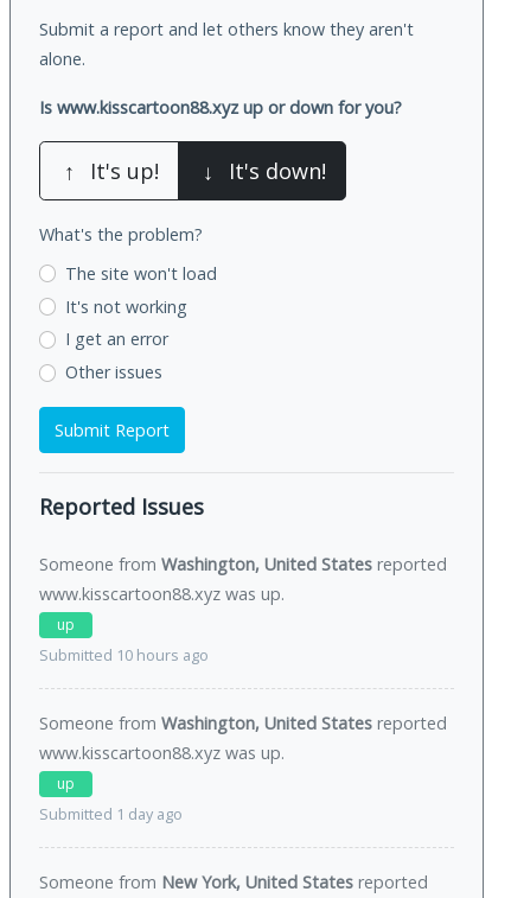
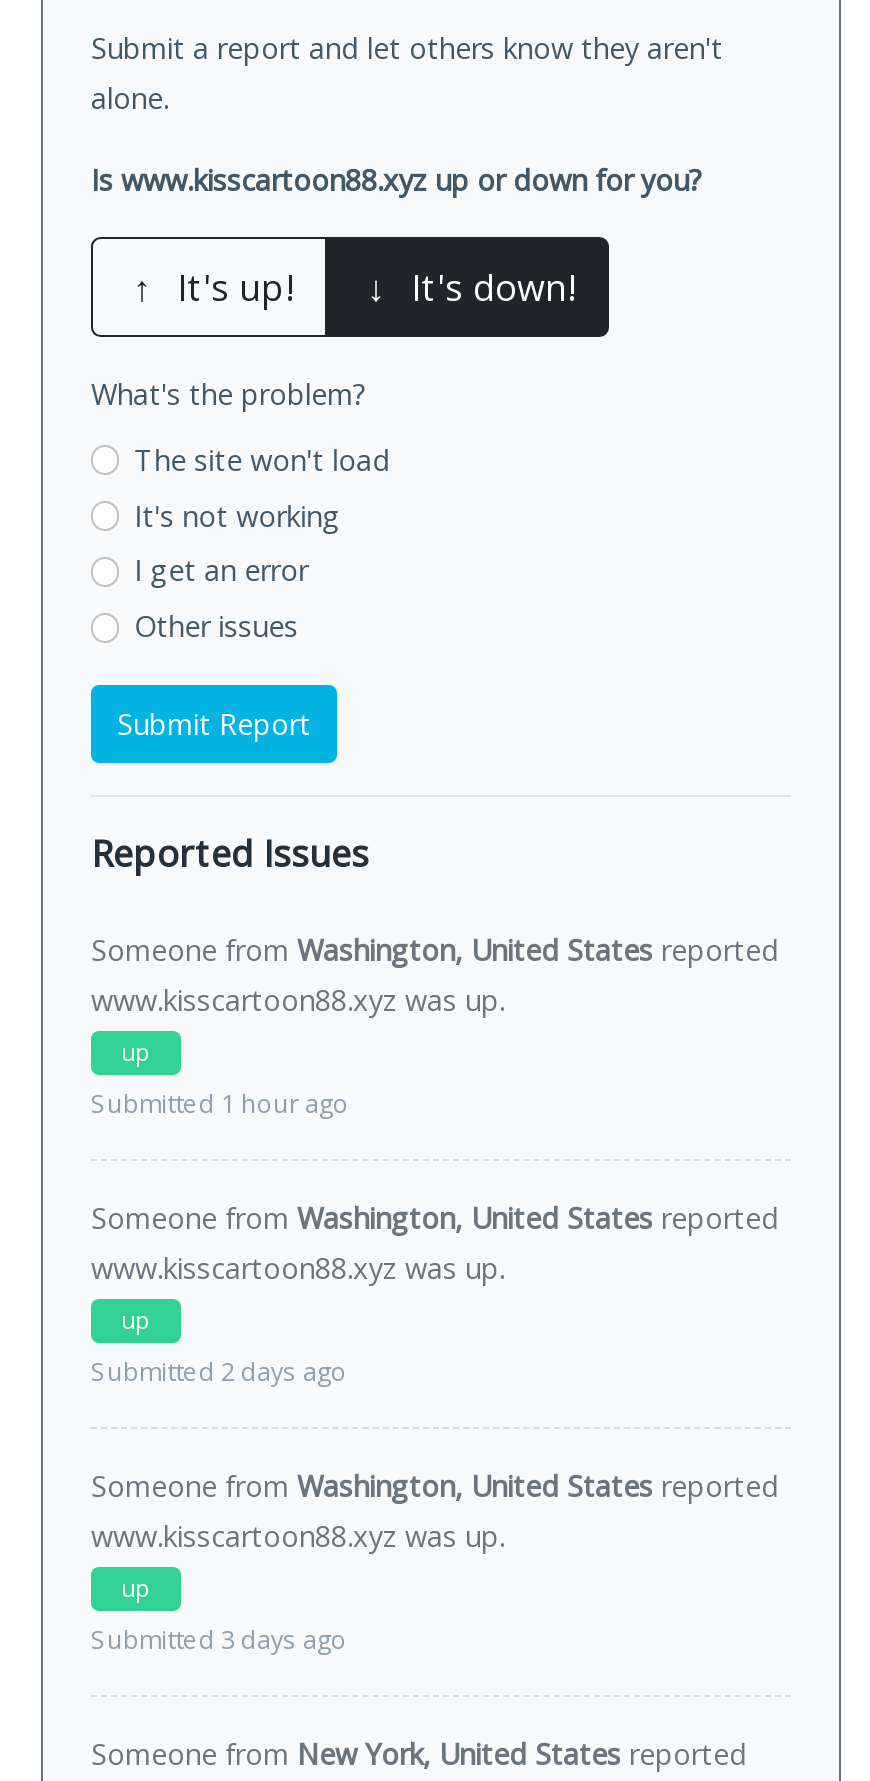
[39,646,209,666] Submitted 10 hours ago -> [91,1088,349,1122] Submitted 1 hour ago
[39,805,183,825] Submitted 1 day ago -> [91,1356,779,1658] Submitted 2 days ago | Someone from Washington, United States reported | www.kisscartoon88.xyz was up. | up | Submitted 3 days ago

